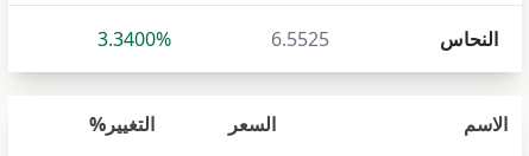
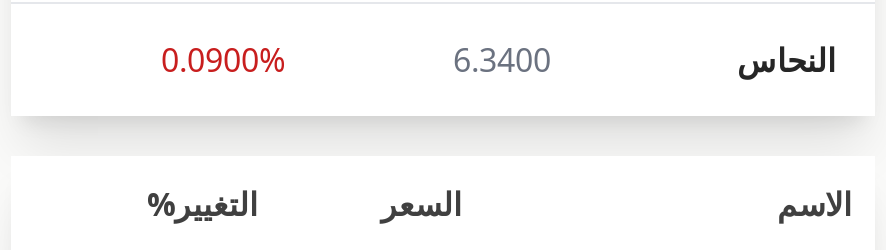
[97,26,171,52] 3.3400% -> [161,38,285,82] 0.0900%
[271,26,329,52] 6.5525 -> [453,38,551,82] 6.3400

